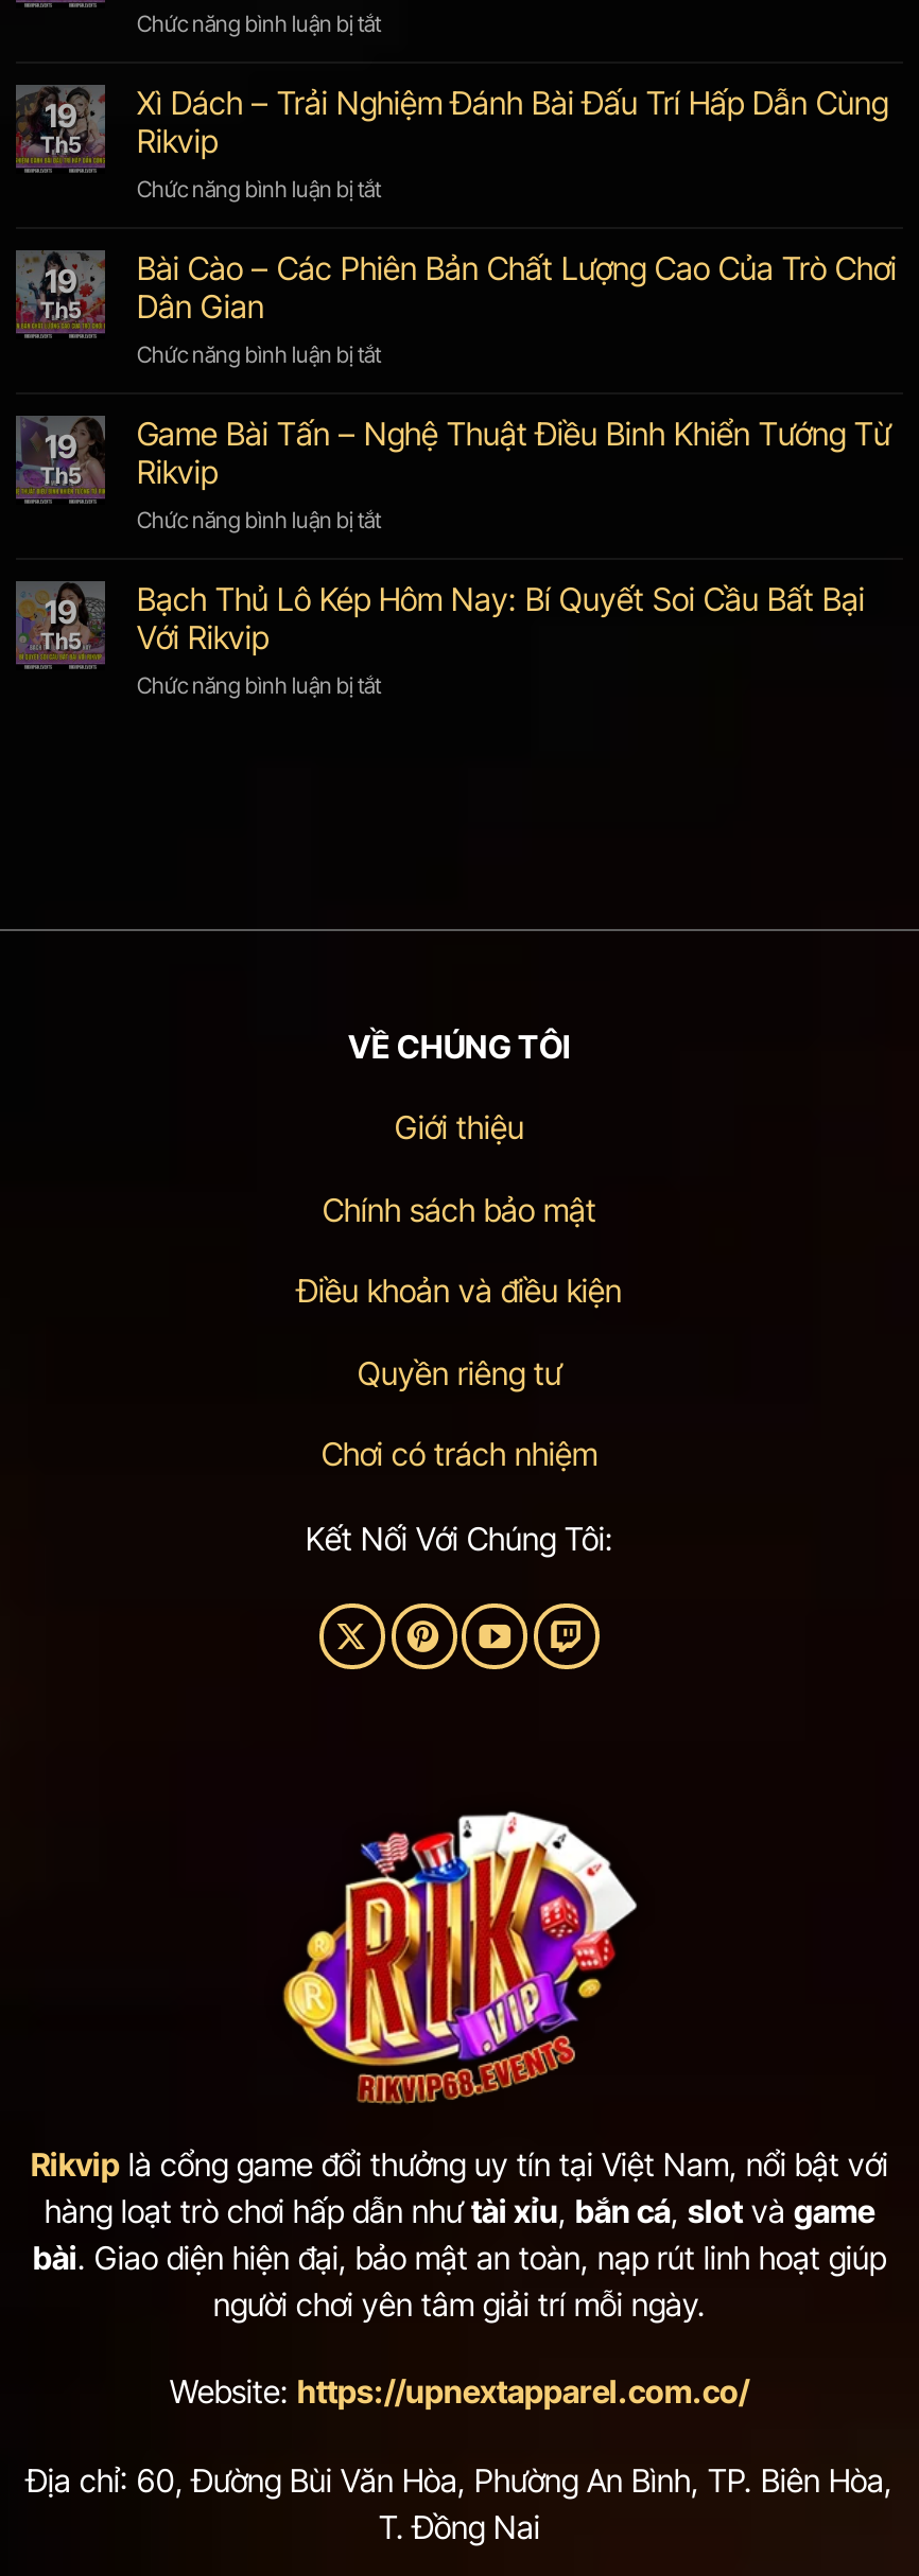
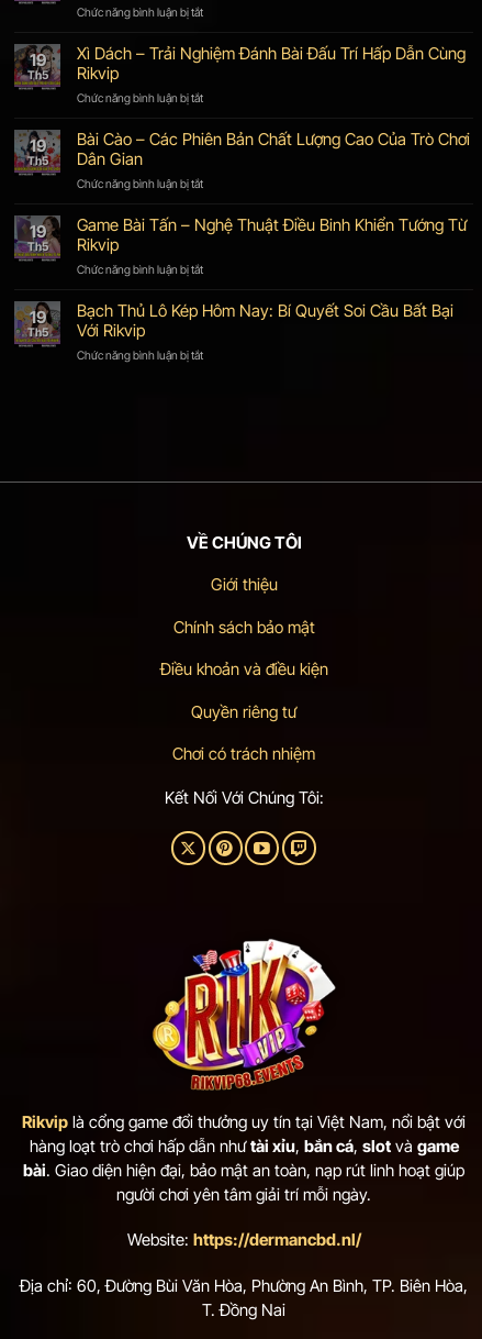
[170,2372,749,2412] Website: https://upnextapparel.com.co/ -> [127,1229,361,1250] Website: https://dermancbd.nl/

